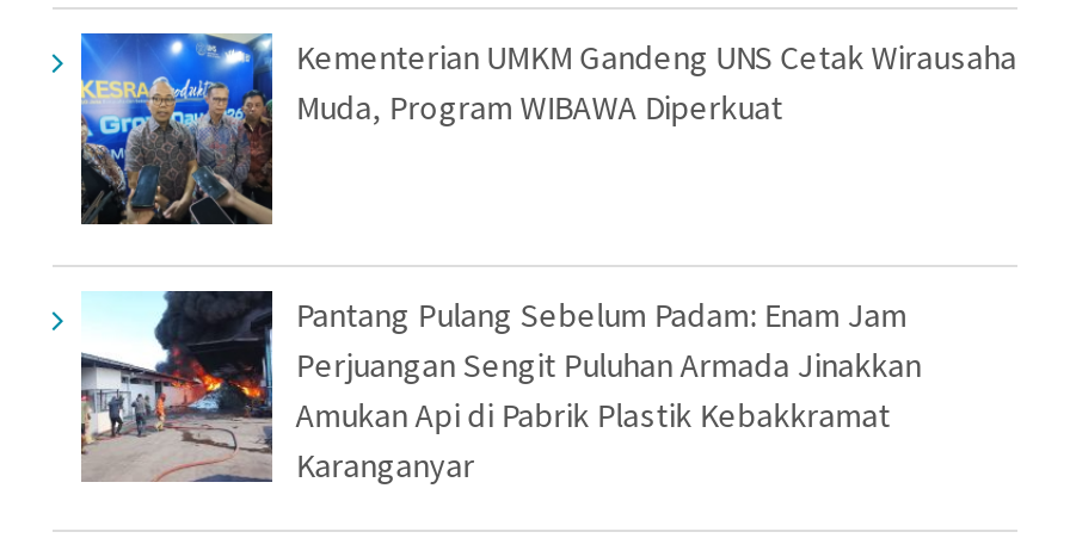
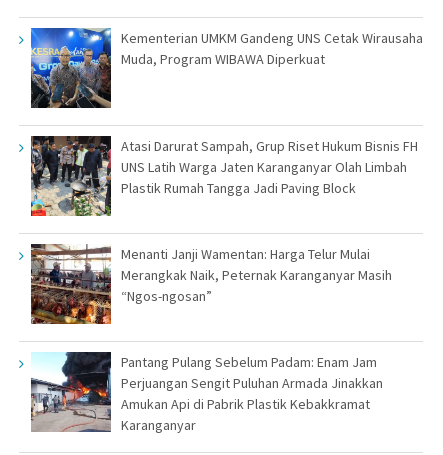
none -> [30,135,418,217] [image] | Atasi Darurat Sampah, Grup Riset Hukum Bisnis FH | UNS Latih Warga Jaten Karanganyar Olah Limbah | Plastik Rumah Tangga Jadi Paving Block
none -> [30,243,392,325] [image] | Menanti Janji Wamentan: Harga Telur Mulai | Merangkak Naik, Peternak Karanganyar Masih | “Ngos-ngosan”

